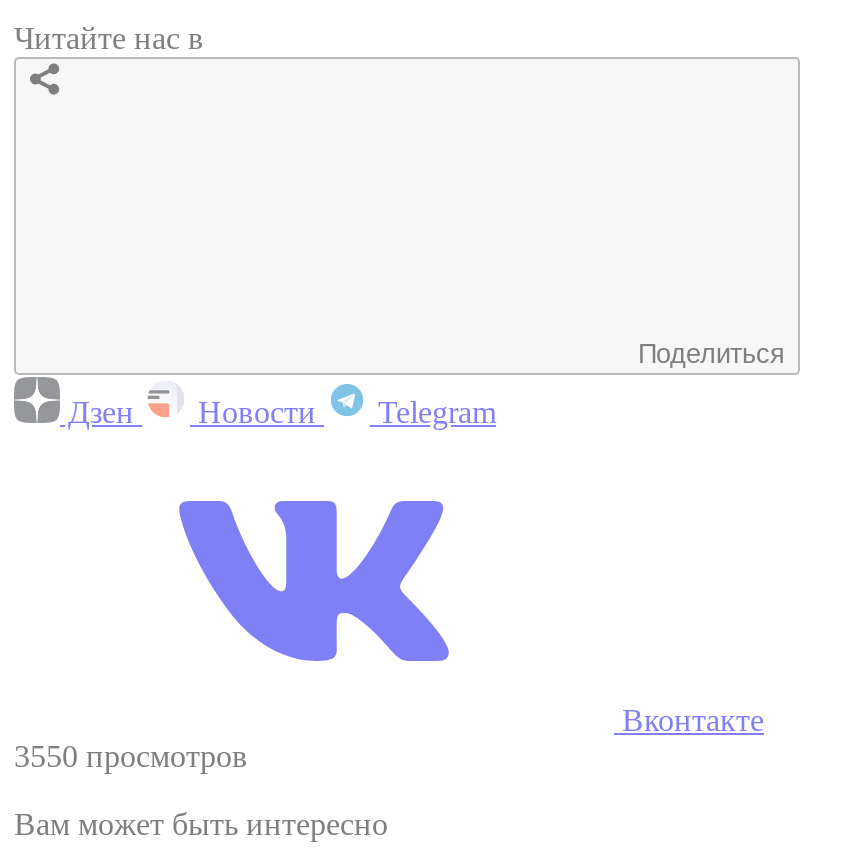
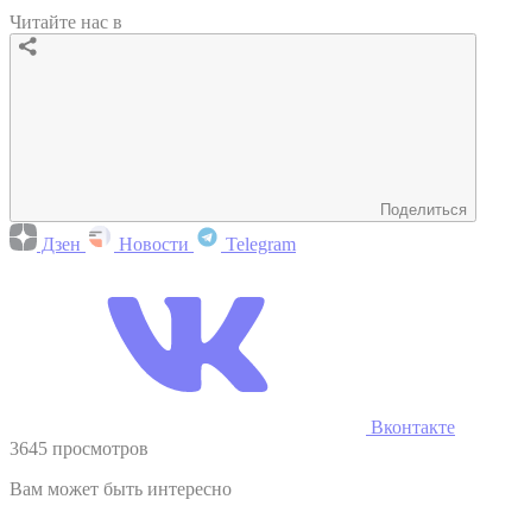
[14,738,248,772] 3550 просмотров -> [10,438,149,458] 3645 просмотров

